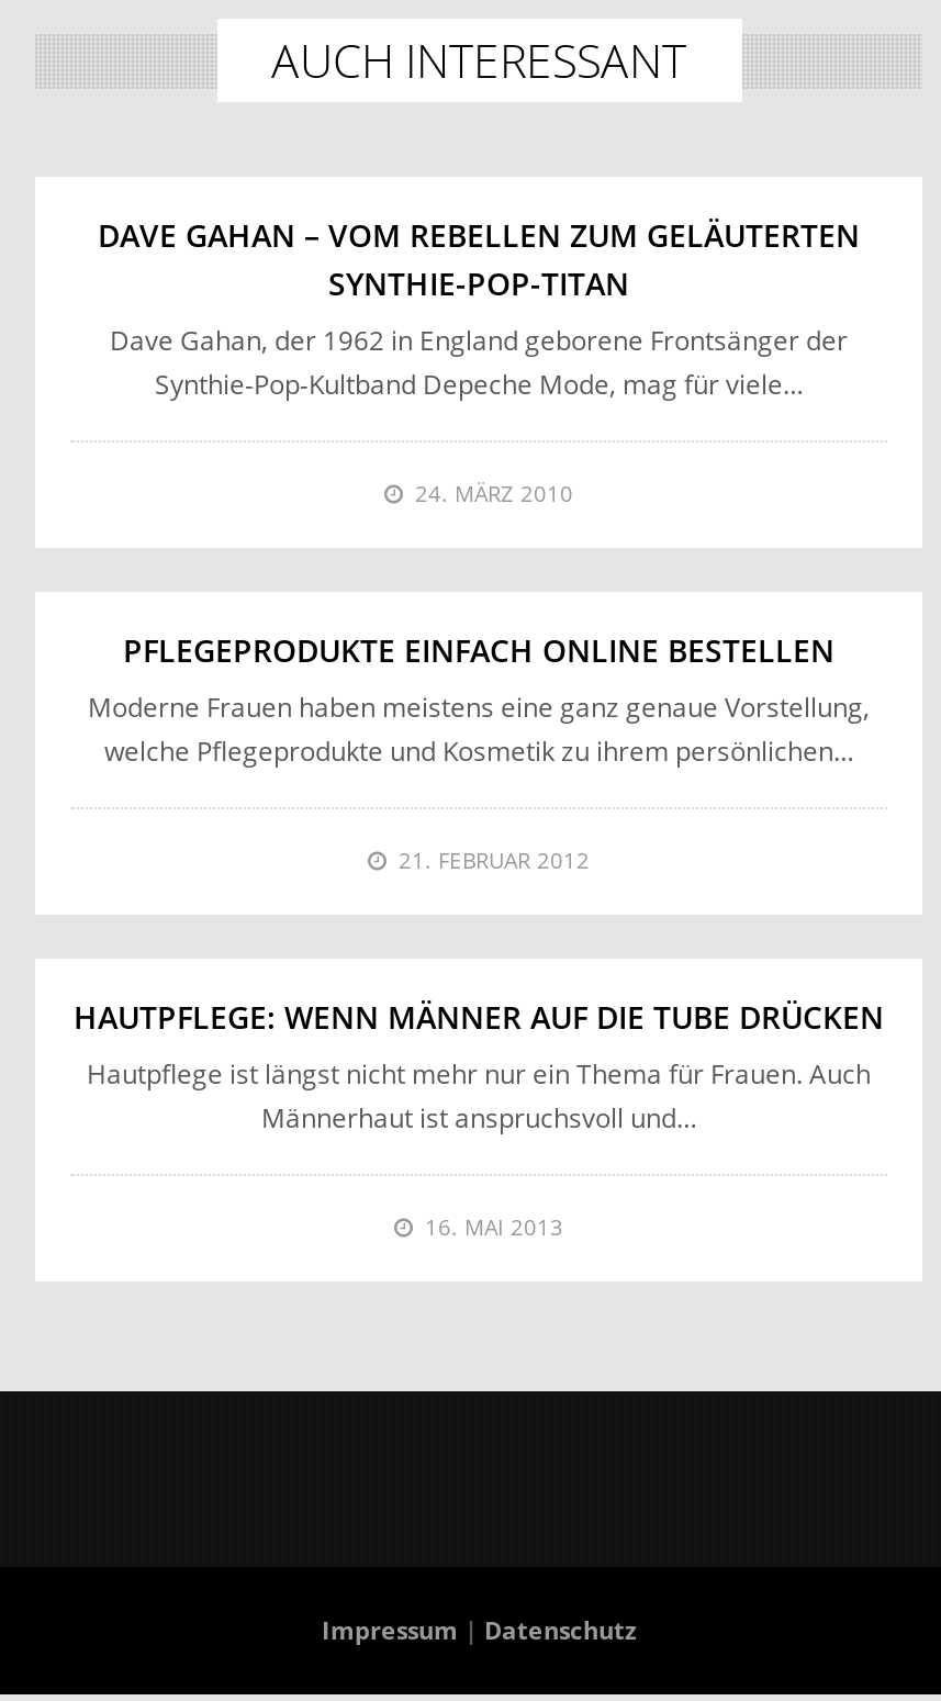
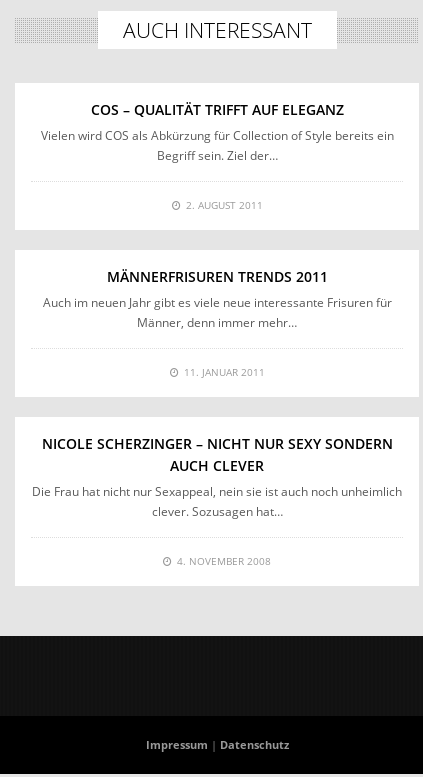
[98,214,860,403] DAVE GAHAN – VOM REBELLEN ZUM GELÄUTERTEN | SYNTHIE-POP-TITAN | Dave Gahan, der 1962 in England geborene Frontsänger der | Synthie-Pop-Kultband Depeche Mode, mag für viele… -> [40,100,393,164] COS – QUALITÄT TRIFFT AUF ELEGANZ | Vielen wird COS als Abkürzung für Collection of Style bereits ein | Begriff sein. Ziel der…
[415,478,573,508] 24. MÄRZ 2010 -> [185,198,262,212] 2. AUGUST 2011
[88,629,870,770] PFLEGEPRODUKTE EINFACH ONLINE BESTELLEN | Moderne Frauen haben meistens eine ganz genaue Vorstellung, | welche Pflegeprodukte und Kosmetik zu ihrem persönlichen… -> [42,267,391,331] MÄNNERFRISUREN TRENDS 2011 | Auch im neuen Jahr gibt es viele neue interessante Frisuren für | Männer, denn immer mehr…
[399,844,590,875] 21. FEBRUAR 2012 -> [183,365,264,379] 11. JANUAR 2011
[74,996,884,1137] HAUTPFLEGE: WENN MÄNNER AUF DIE TUBE DRÜCKEN | Hautpflege ist längst nicht mehr nur ein Thema für Frauen. Auch | Männerhaut ist anspruchsvoll und… -> [32,434,402,520] NICOLE SCHERZINGER – NICHT NUR SEXY SONDERN | AUCH CLEVER | Die Frau hat nicht nur Sexappeal, nein sie ist auch noch unheimlich | clever. Sozusagen hat…
[425,1211,563,1242] 16. MAI 2013 -> [177,554,271,568] 4. NOVEMBER 2008

